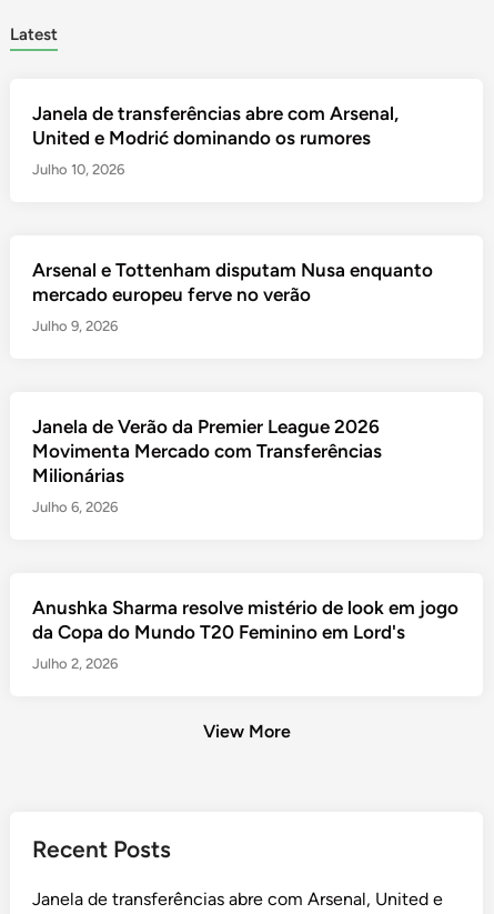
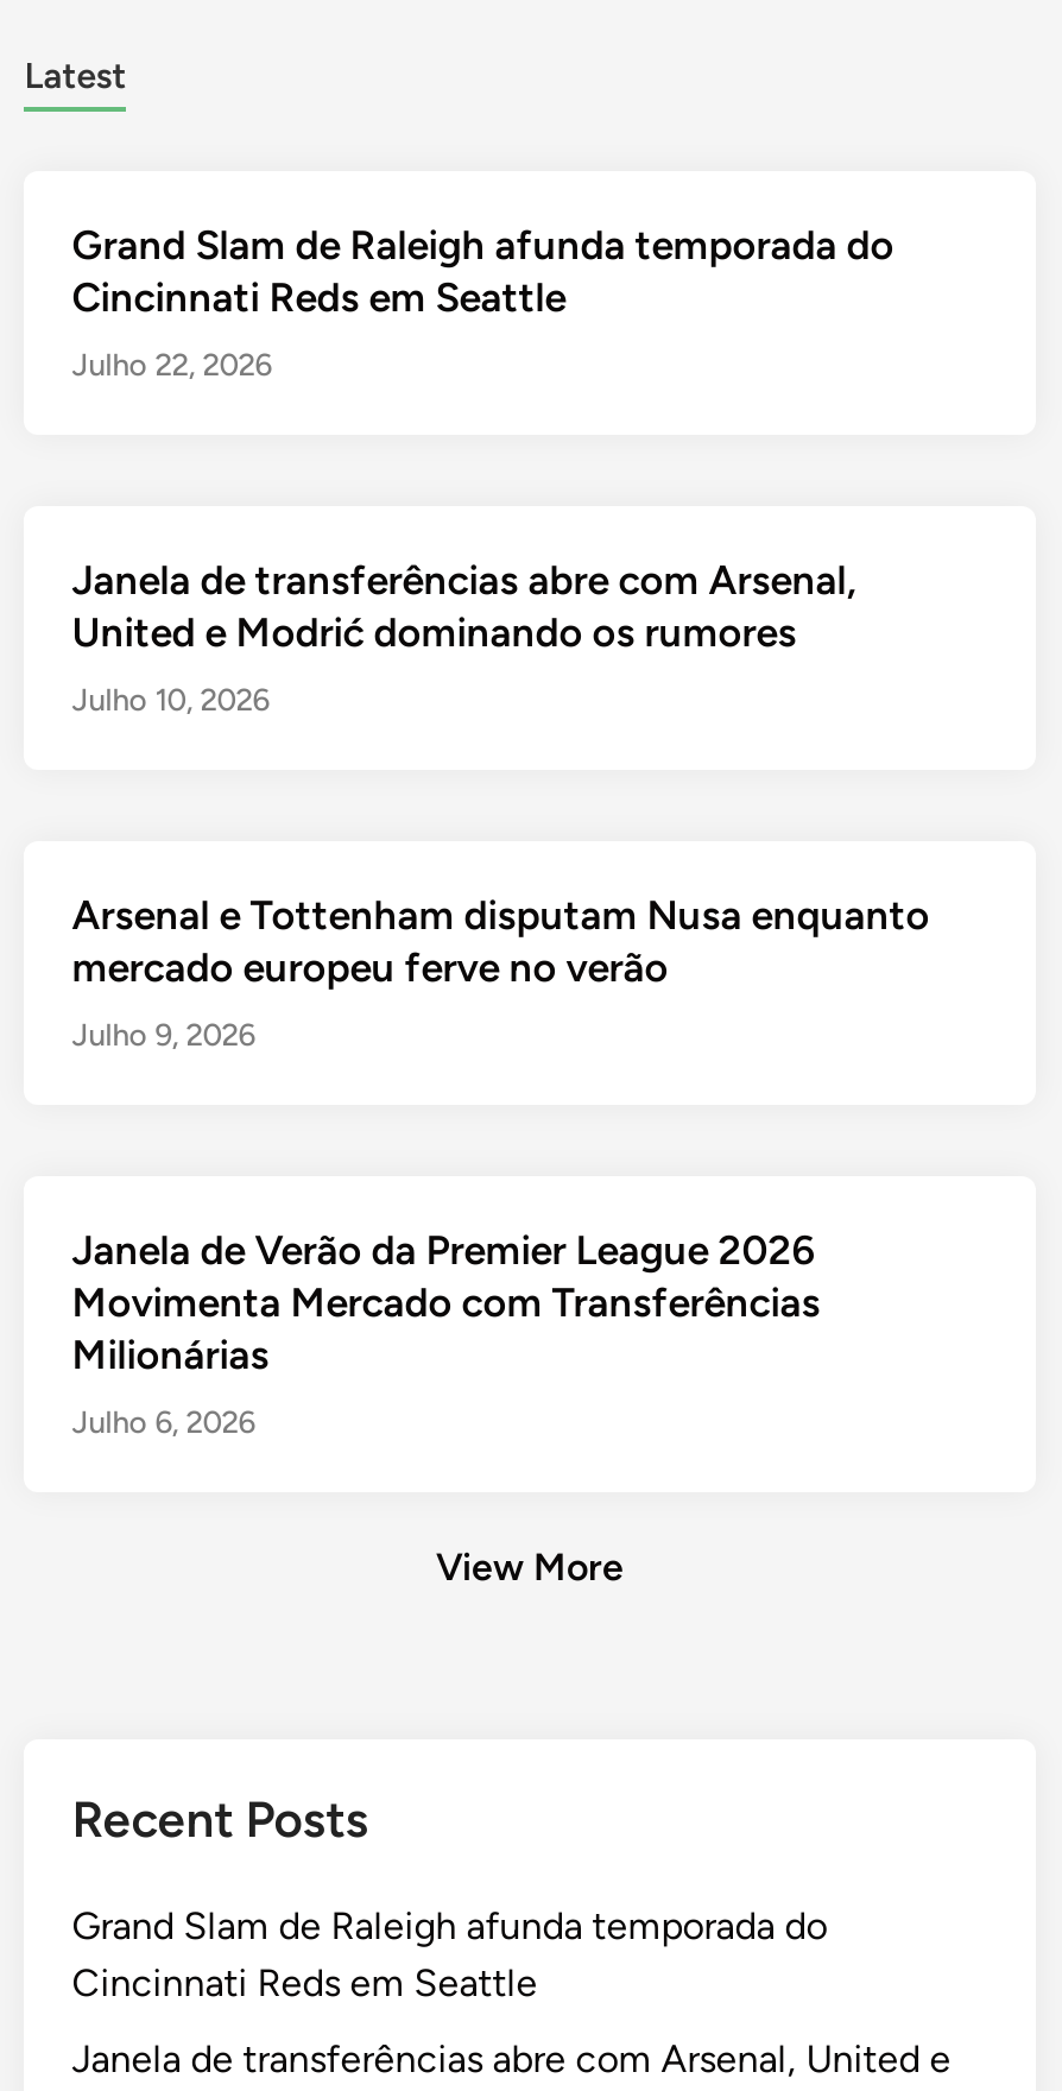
none -> [72,221,894,383] Grand Slam de Raleigh afunda temporada do | Cincinnati Reds em Seattle | Julho 22, 2026
moved [32,102,433,515] -> [72,556,929,1440]: Janela de transferências abre com Arsenal, | United e Modrić dominando os rumores | Julho 10, 2026 | ... | Milionárias | Julho 6, 2026
[32,596,459,672] Anushka Sharma resolve mistério de look em jogo | da Copa do Mundo T20 Feminino em Lord's | Julho 2, 2026 -> none
none -> [72,1904,827,2006] Grand Slam de Raleigh afunda temporada do | Cincinnati Reds em Seattle

